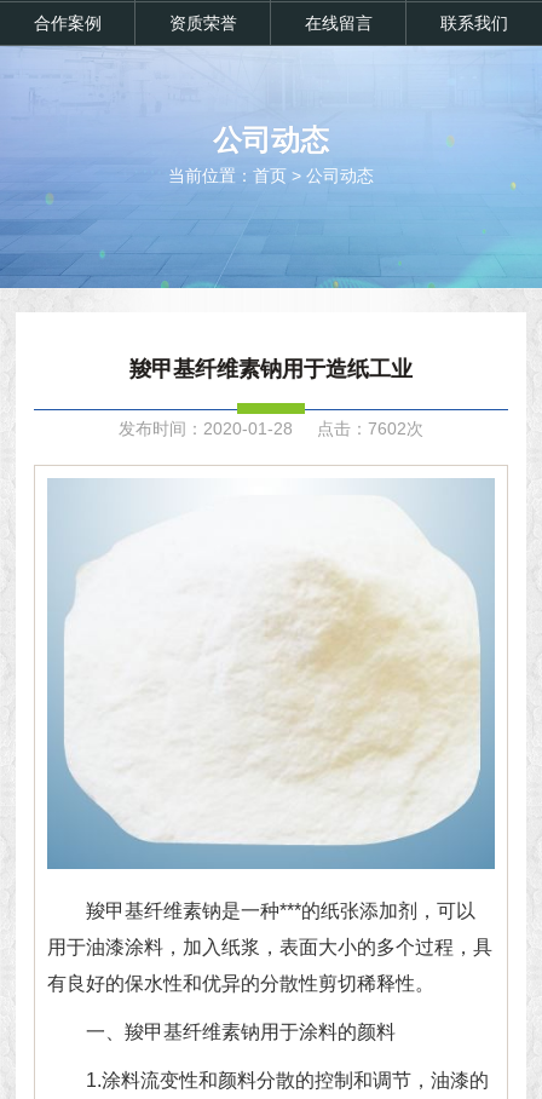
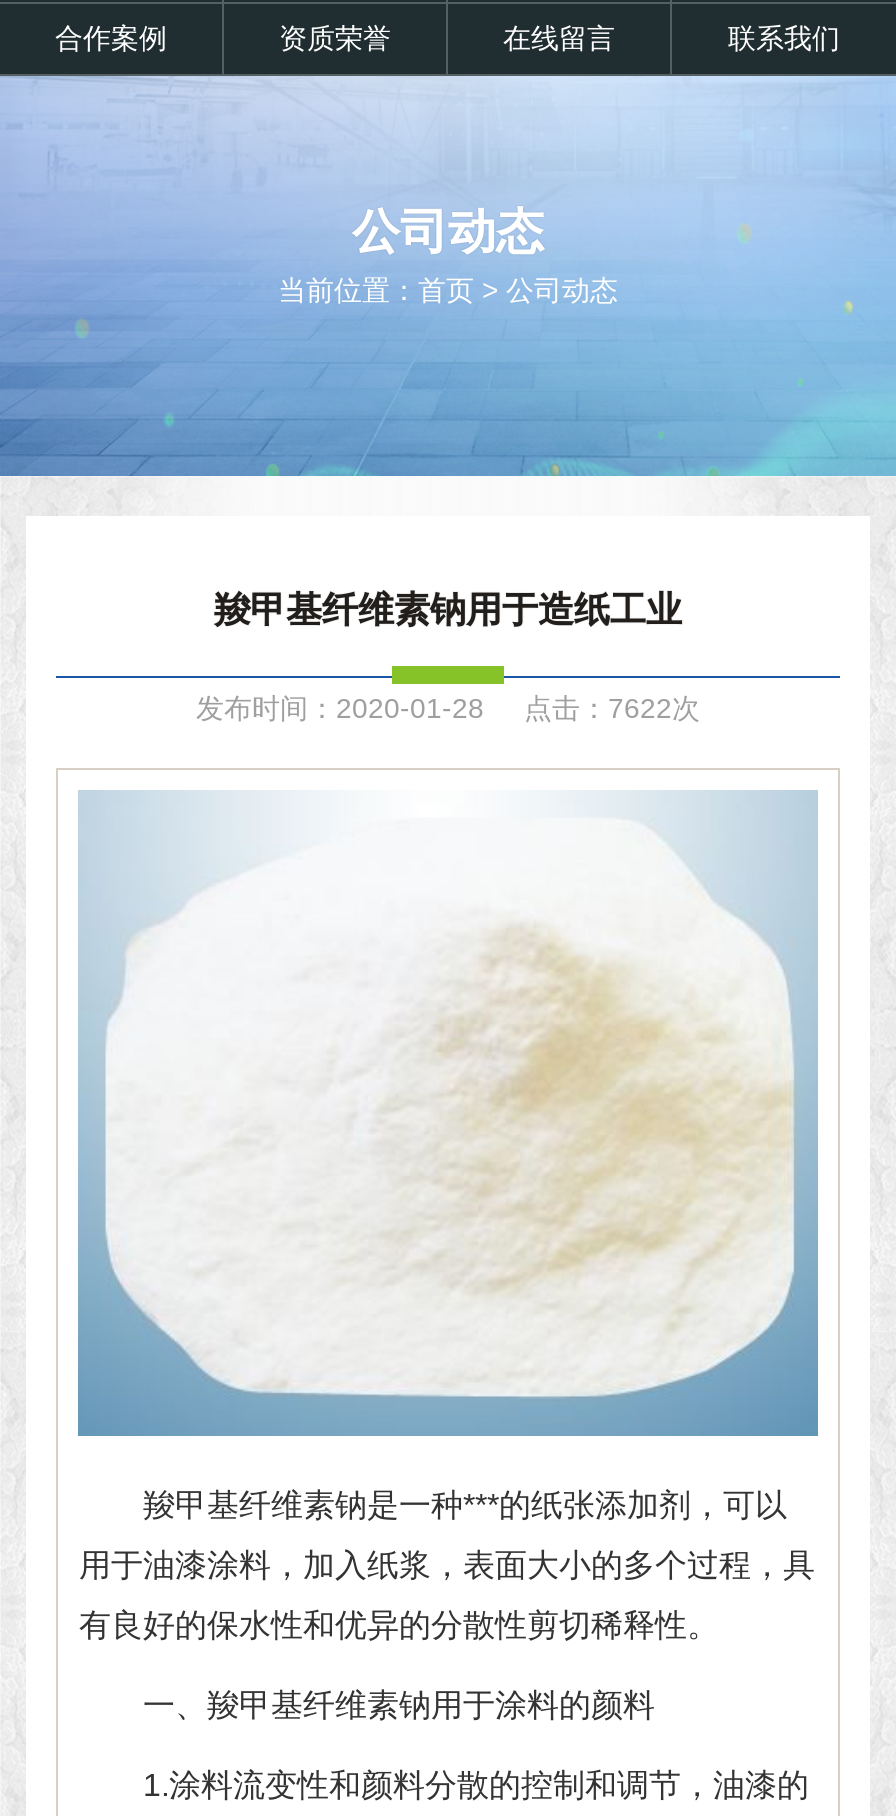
[119,419,423,438] 发布时间：2020-01-28 点击：7602次 -> [196,692,700,724] 发布时间：2020-01-28 点击：7622次

